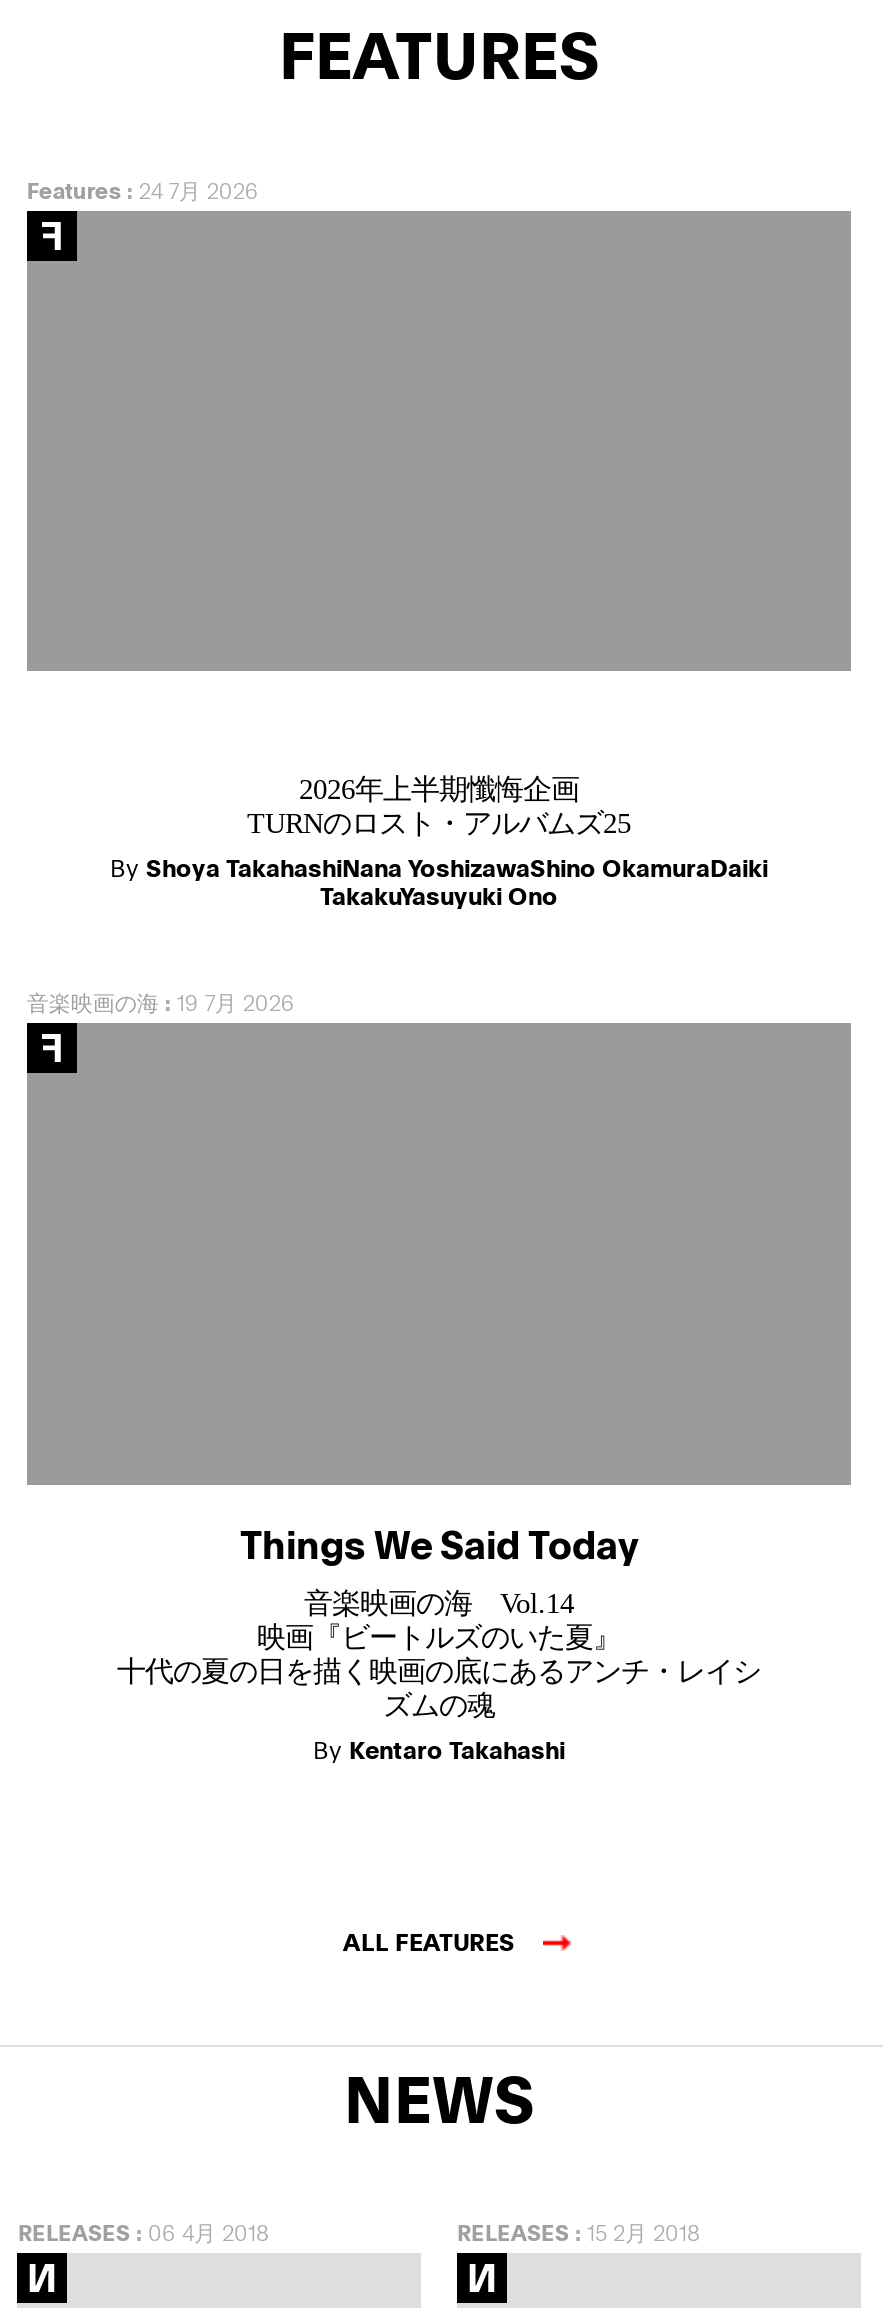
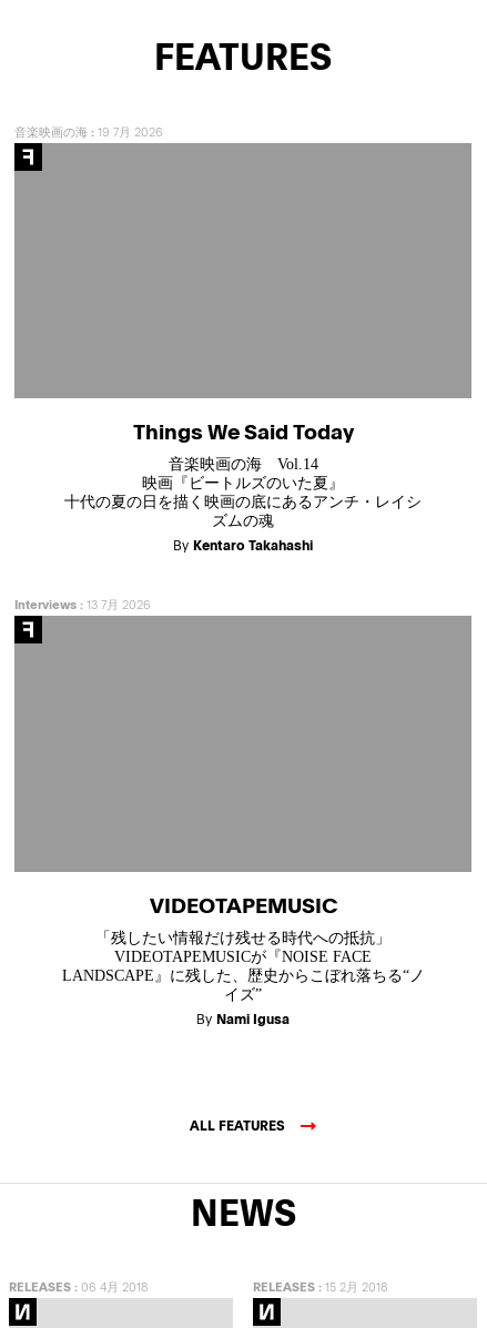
[27,175,259,205] Features: 24 7月 2026 -> none
[110,774,768,912] 2026年上半期懺悔企画 | TURNのロスト・アルバムズ25 | By Shoya TakahashiNana YoshizawaShino OkamuraDaiki | TakakuYasuyuki Ono -> none
moved [27,988,761,1765] -> [14,123,422,554]: 音楽映画の海: 19 7月 2026 | Things We Said Today | 音楽映画の海 Vol.14 | 映画『ビートルズのいた夏』 | 十代の夏の日を描く映画の底にあるアンチ・レイシ | ズムの魂 | By Kentaro Takahashi
none -> [14,596,151,613] Interviews: 13 7月 2026
none -> [62,890,424,1027] VIDEOTAPEMUSIC | 「残したい情報だけ残せる時代への抵抗」 | VIDEOTAPEMUSICが『NOISE FACE | LANDSCAPE』に残した、歴史からこぼれ落ちる“ノ | イズ” | By Nami Igusa

